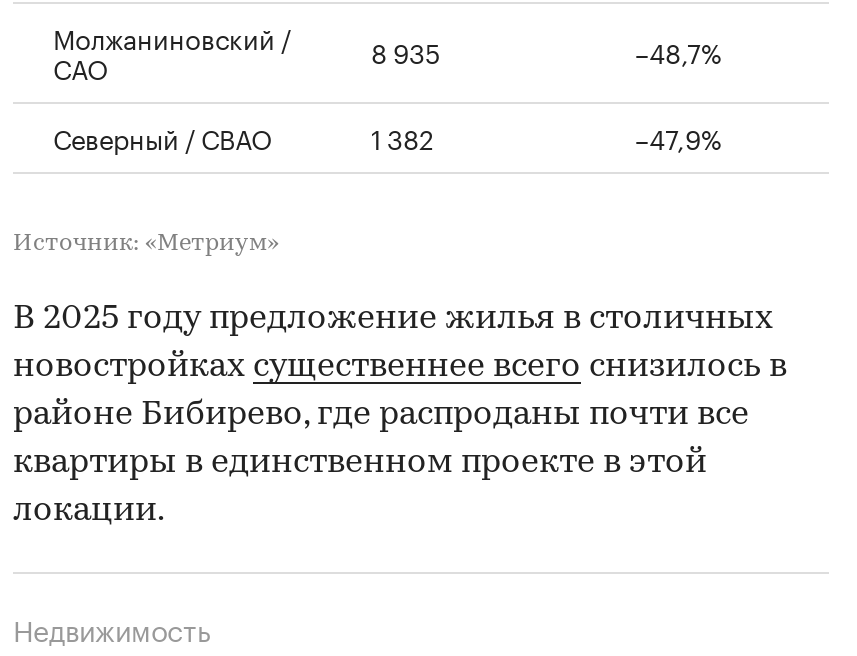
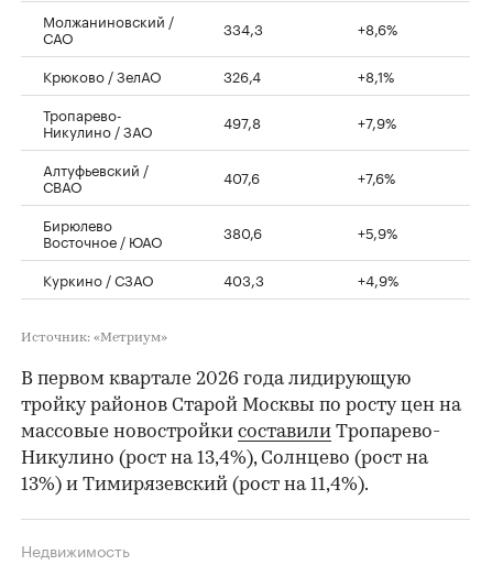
[53,29,721,155] 8 935 | –48,7% | Северный / СВАО | 1 382 | –47,9% -> [43,16,398,289] 334,3 | +8,6% | Крюково / ЗелАО | 326,4 | +8,1% | Тропарево- | Никулино / ЗАО | 497,8 | +7,9% | Алтуфьевский / | СВАО | 407,6 | +7,6% | Бирюлево | Восточное / ЮАО | 380,6 | +5,9% | Куркино / СЗАО | 403,3 | +4,9%
[13,301,787,527] В 2025 году предложение жилья в столичных | новостройках существеннее всего снизилось в | районе Бибирево, где распроданы почти все | квартиры в единственном проекте в этой | локации. -> [21,370,461,494] В первом квартале 2026 года лидирующую | тройку районов Старой Москвы по росту цен на | массовые новостройки составили Тропарево- | Никулино (рост на 13,4%), Солнцево (рост на | 13%) и Тимирязевский (рост на 11,4%).

